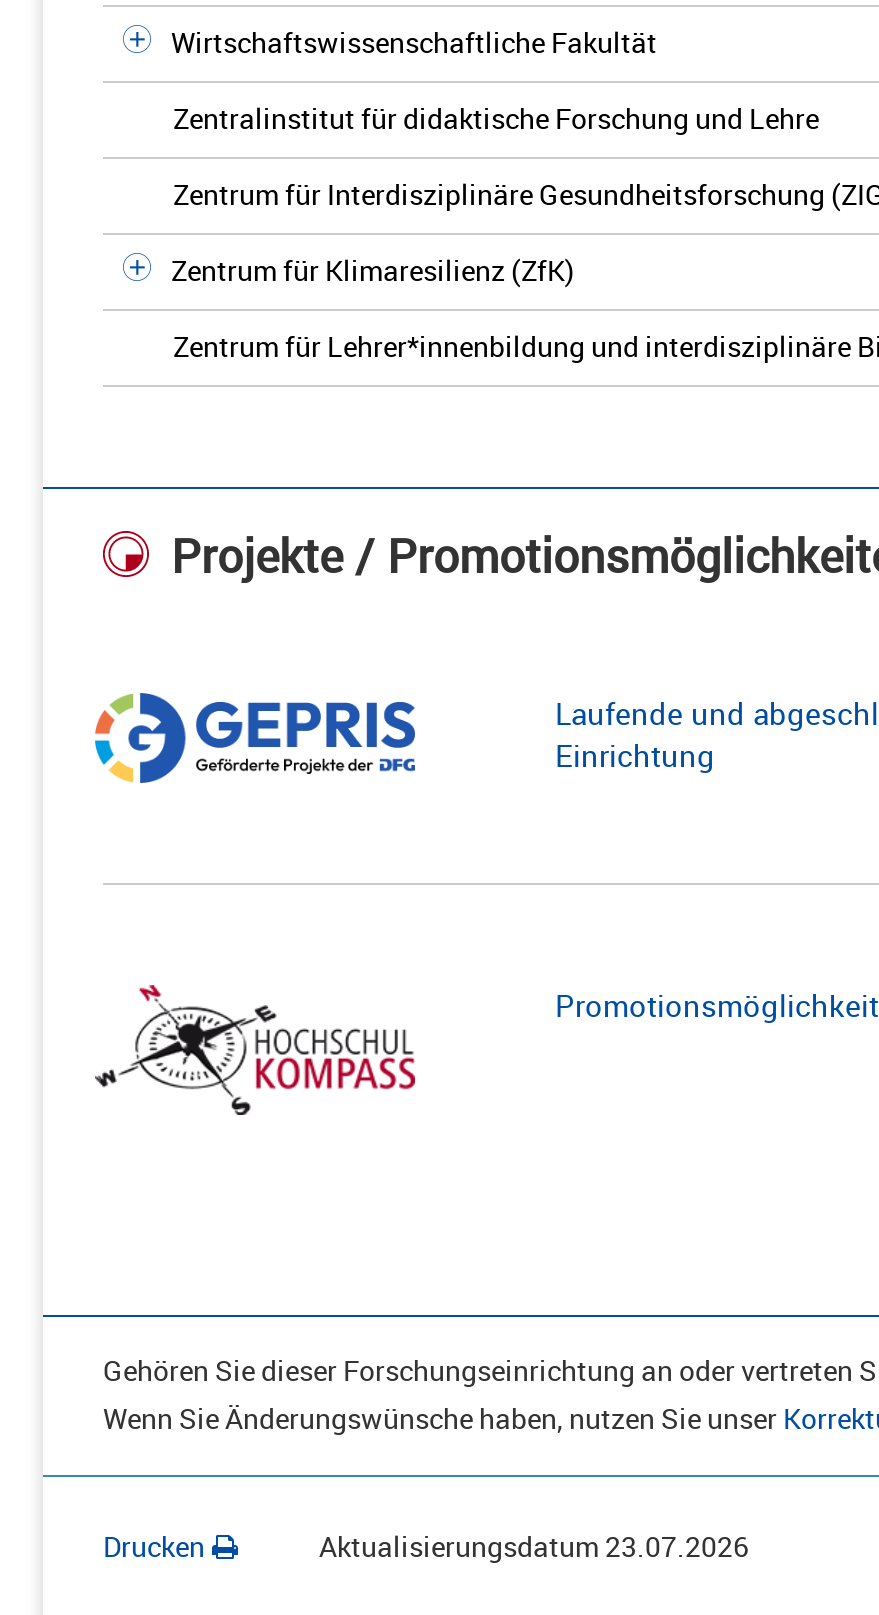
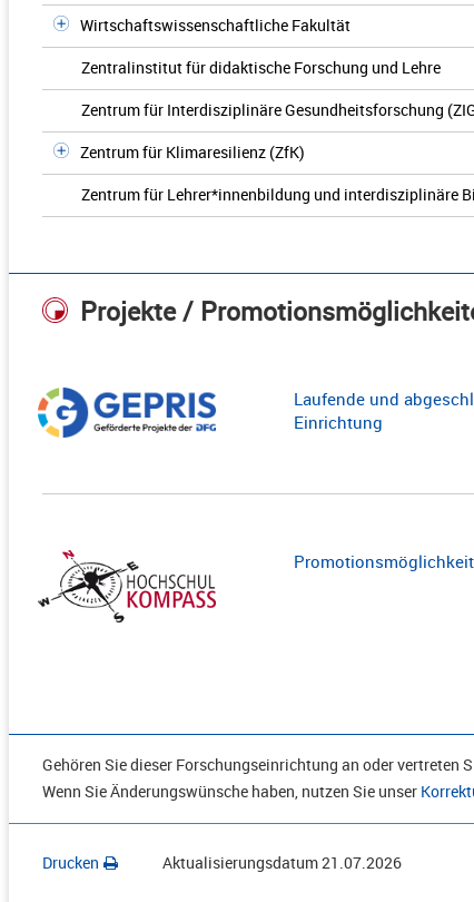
[319,1527,749,1565] Aktualisierungsdatum 23.07.2026 -> [162,852,402,873] Aktualisierungsdatum 21.07.2026

